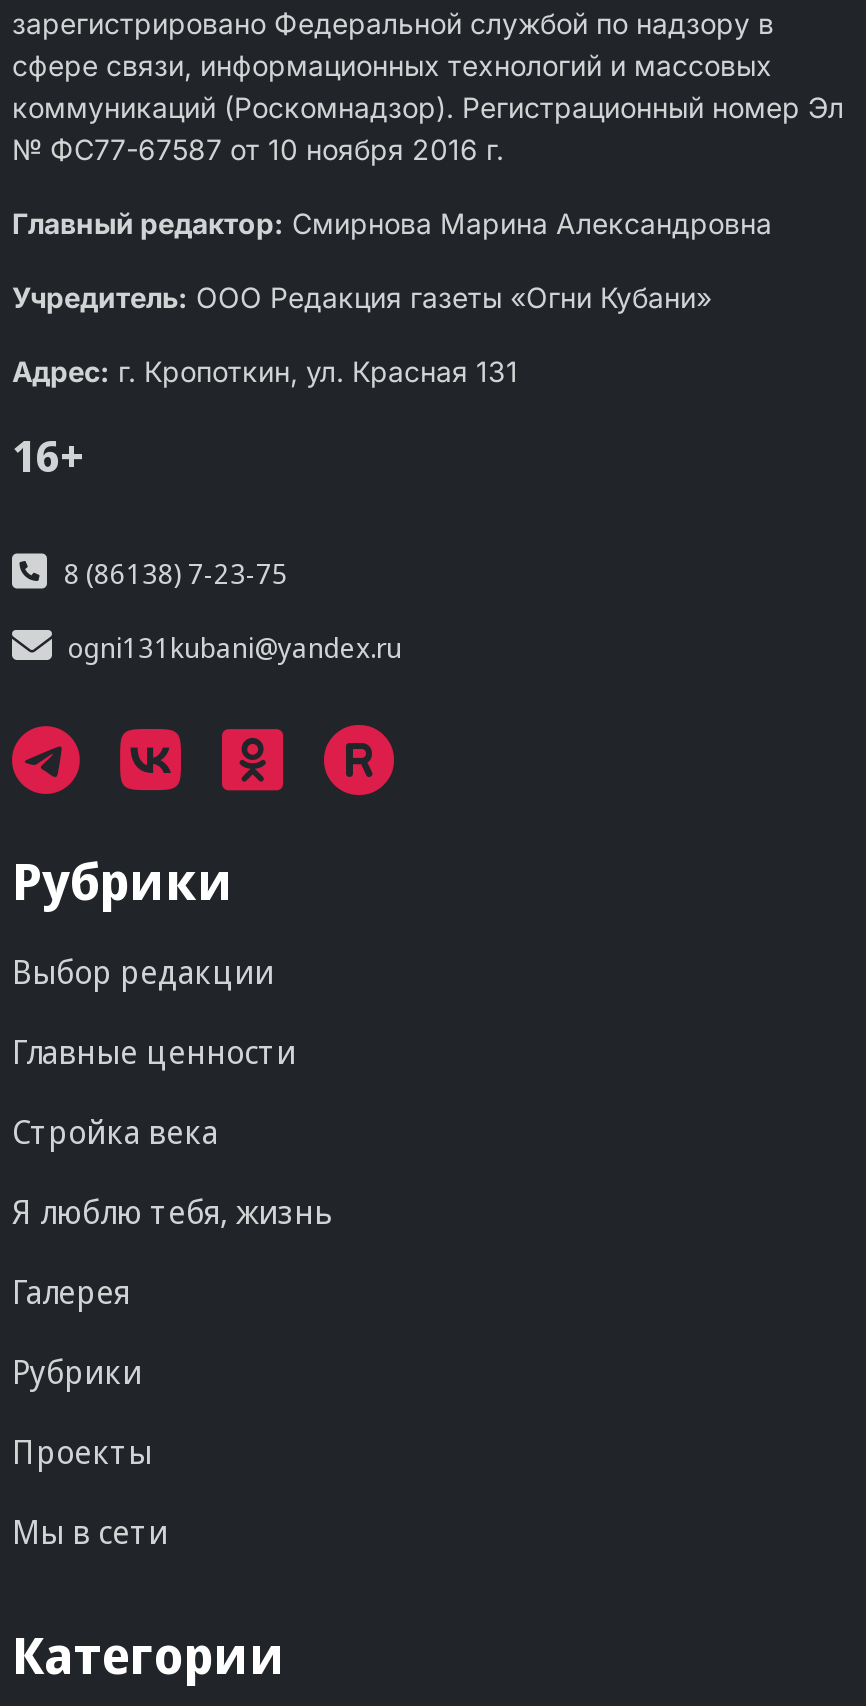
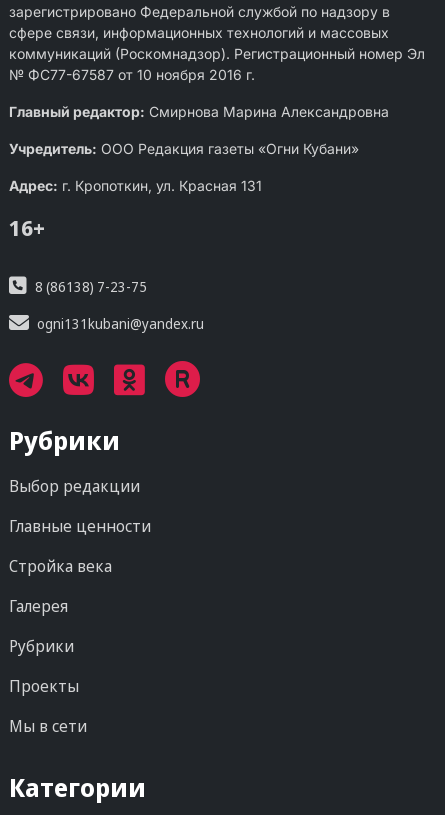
[12,1189,332,1233] Я люблю тебя, жизнь -> none

